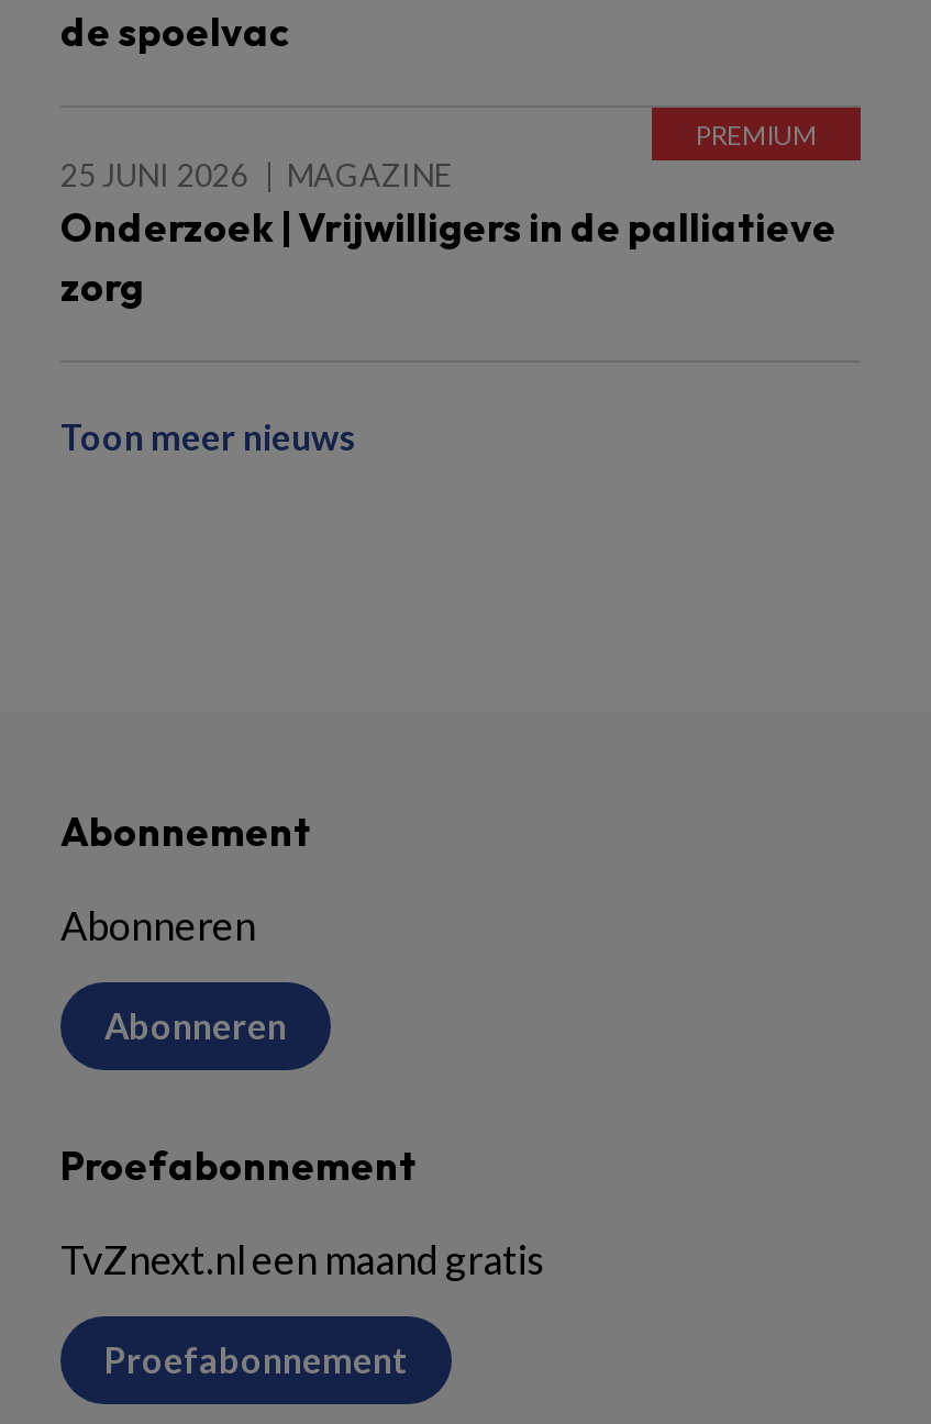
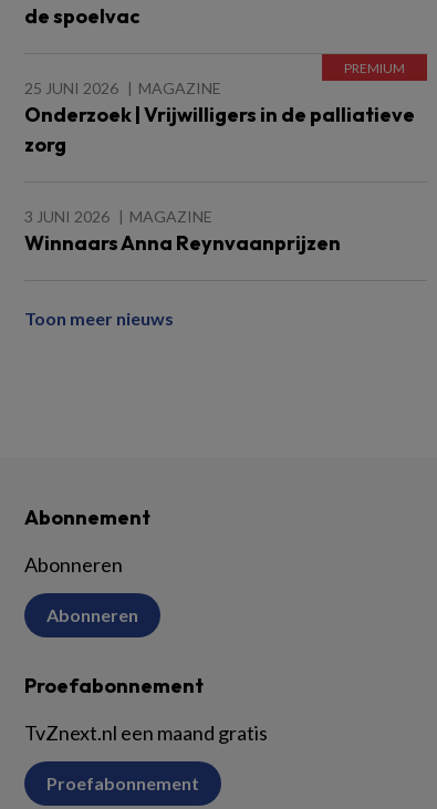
none -> [24,207,341,256] 3 JUNI 2026 | MAGAZINE | Winnaars Anna Reynvaanprijzen

